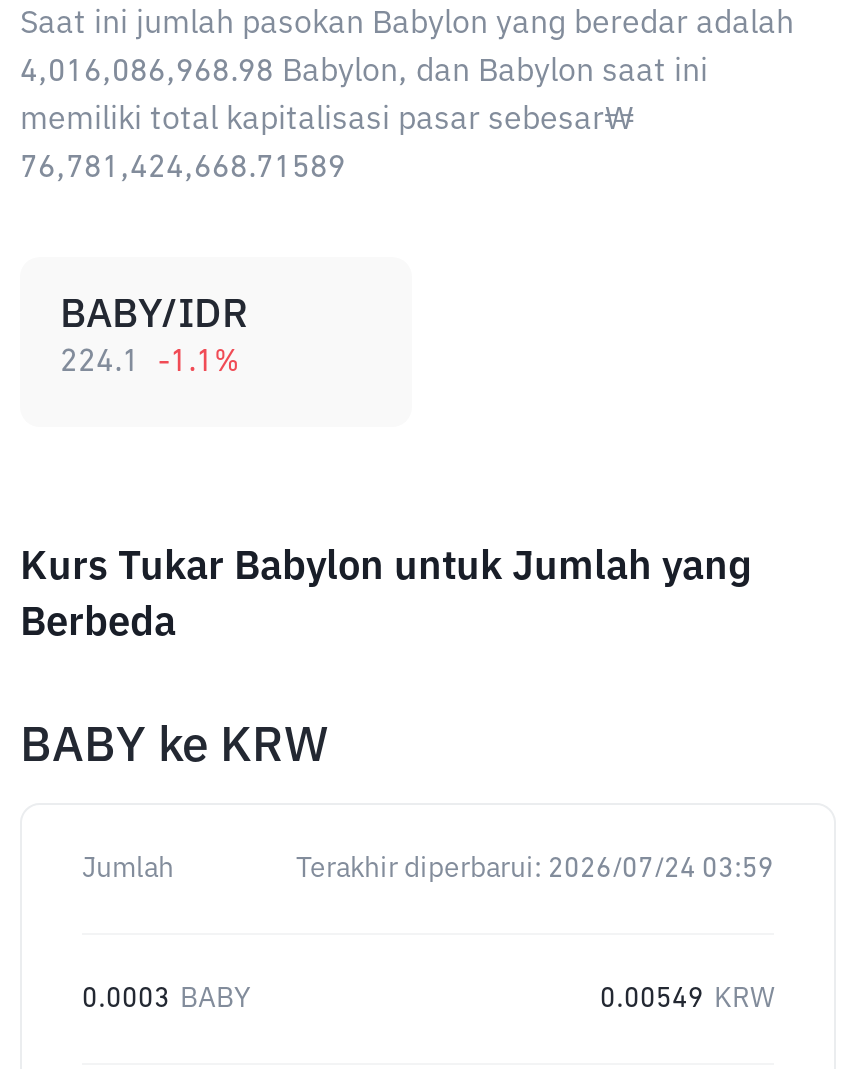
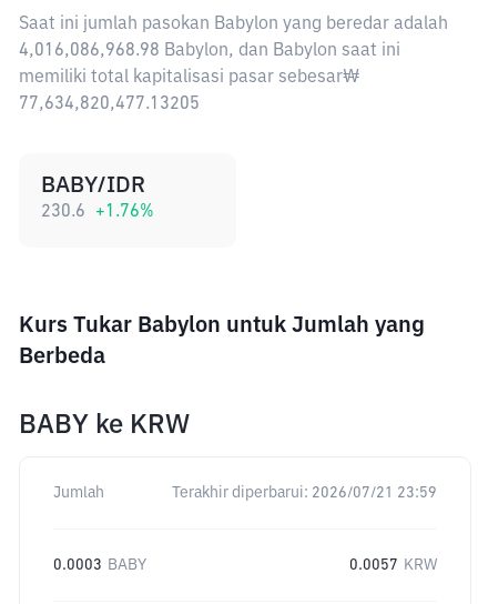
[20,153,346,185] 76,781,424,668.71589 -> [19,95,200,113] 77,634,820,477.13205
[60,347,240,379] 224.1 -1.1% -> [41,203,154,221] 230.6 + 1.76%
[296,855,774,883] Terakhir diperbarui: 2026/07/24 03:59 -> [172,485,437,501] Terakhir diperbarui: 2026/07/21 23:59
[600,985,774,1013] 0.00549 KRW -> [349,557,437,573] 0.0057 KRW

